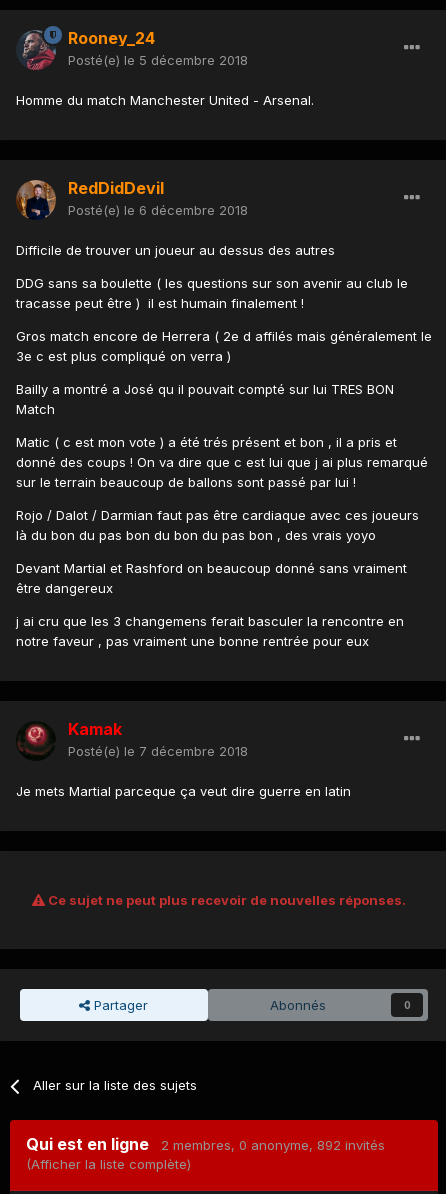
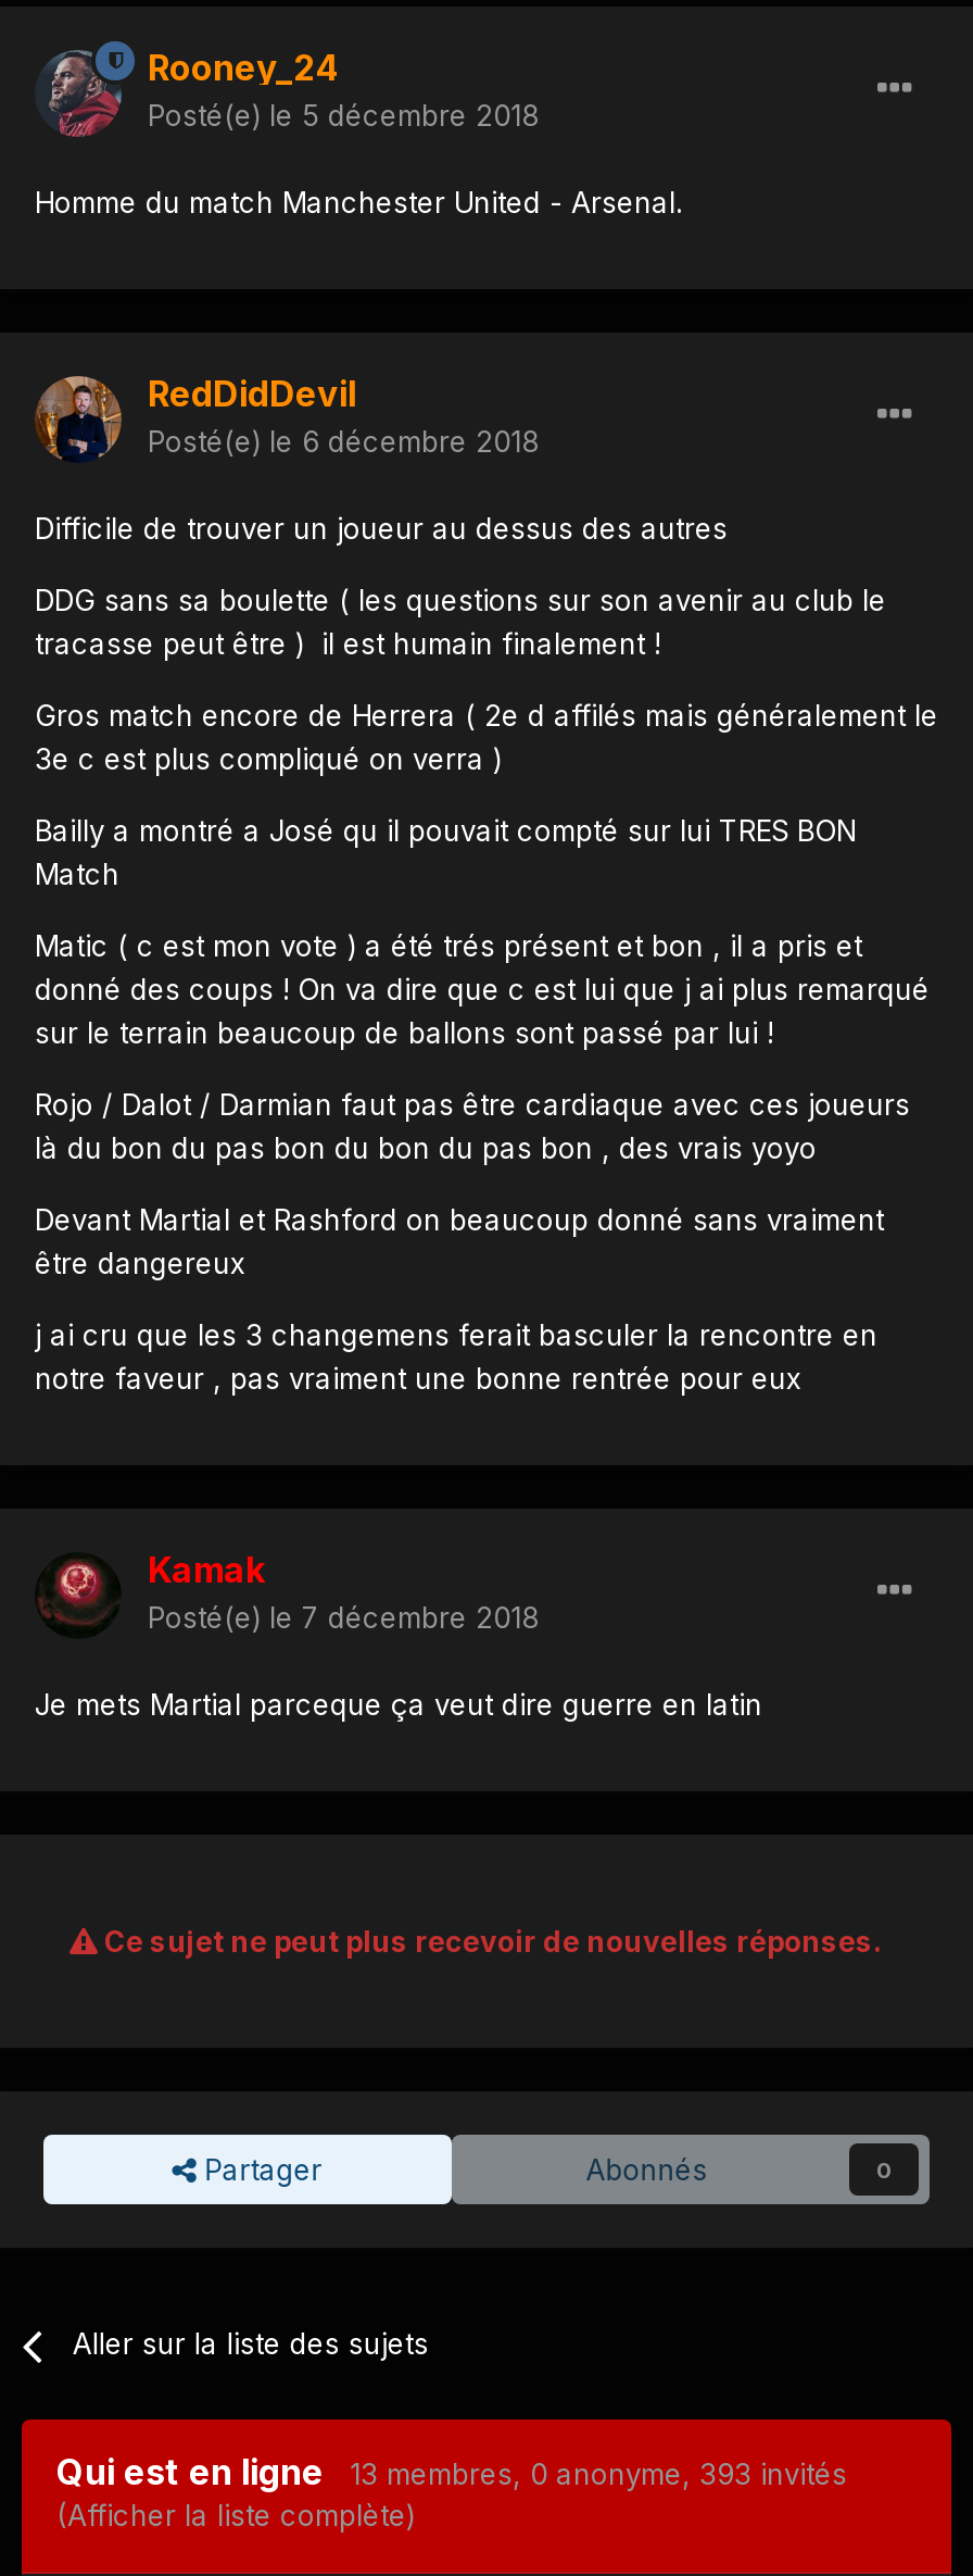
[26,1134,385,1154] Qui est en ligne 2 membres, 0 anonyme, 892 invités -> [56,2450,847,2493] Qui est en ligne 13 membres, 0 anonyme, 393 invités

